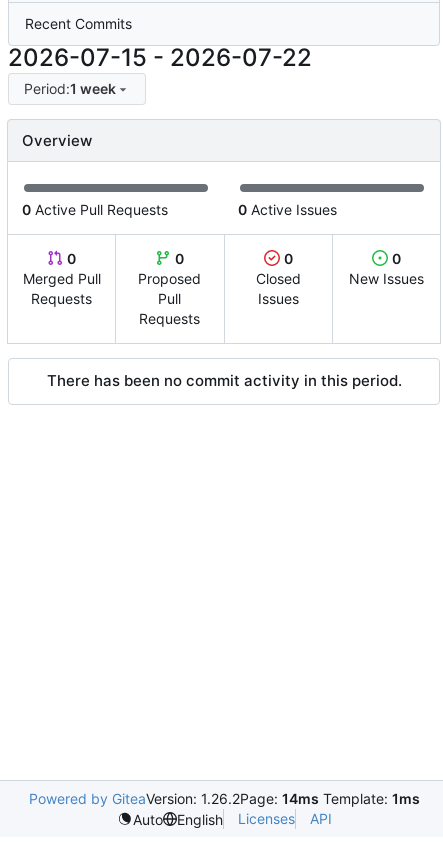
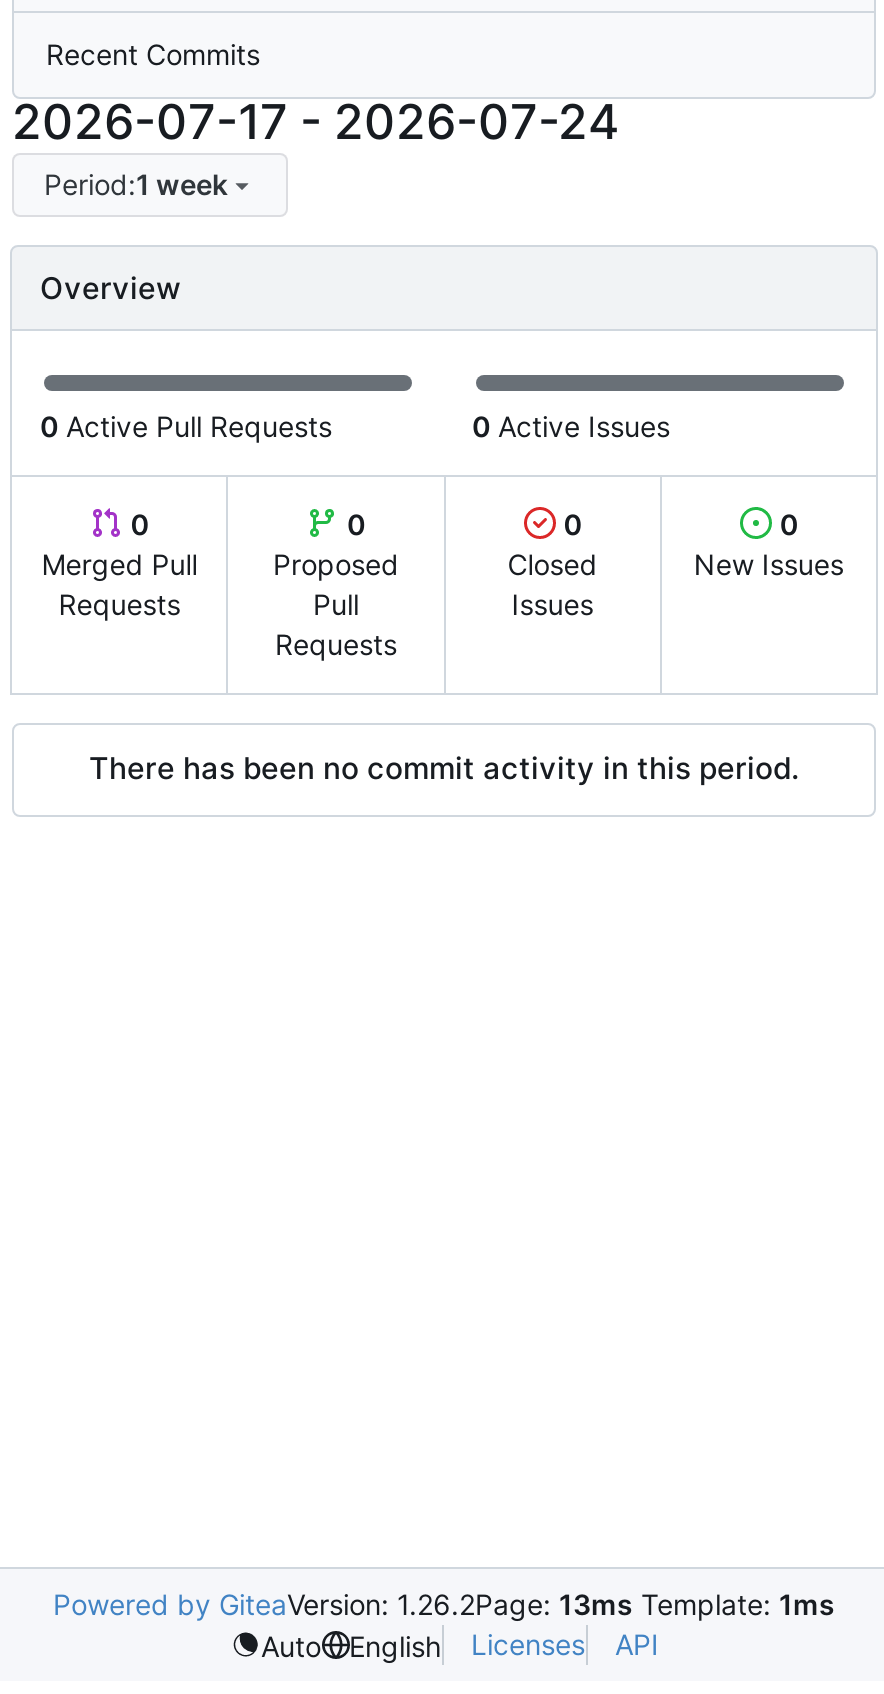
[8,43,312,72] 2026-07-15 - 2026-07-22 -> [12,92,620,150] 2026-07-17 - 2026-07-24
[28,790,419,807] Powered by GiteaVersion: 1.26.2Page: 14ms Template: 1ms -> [53,1587,835,1621] Powered by GiteaVersion: 1.26.2Page: 13ms Template: 1ms

